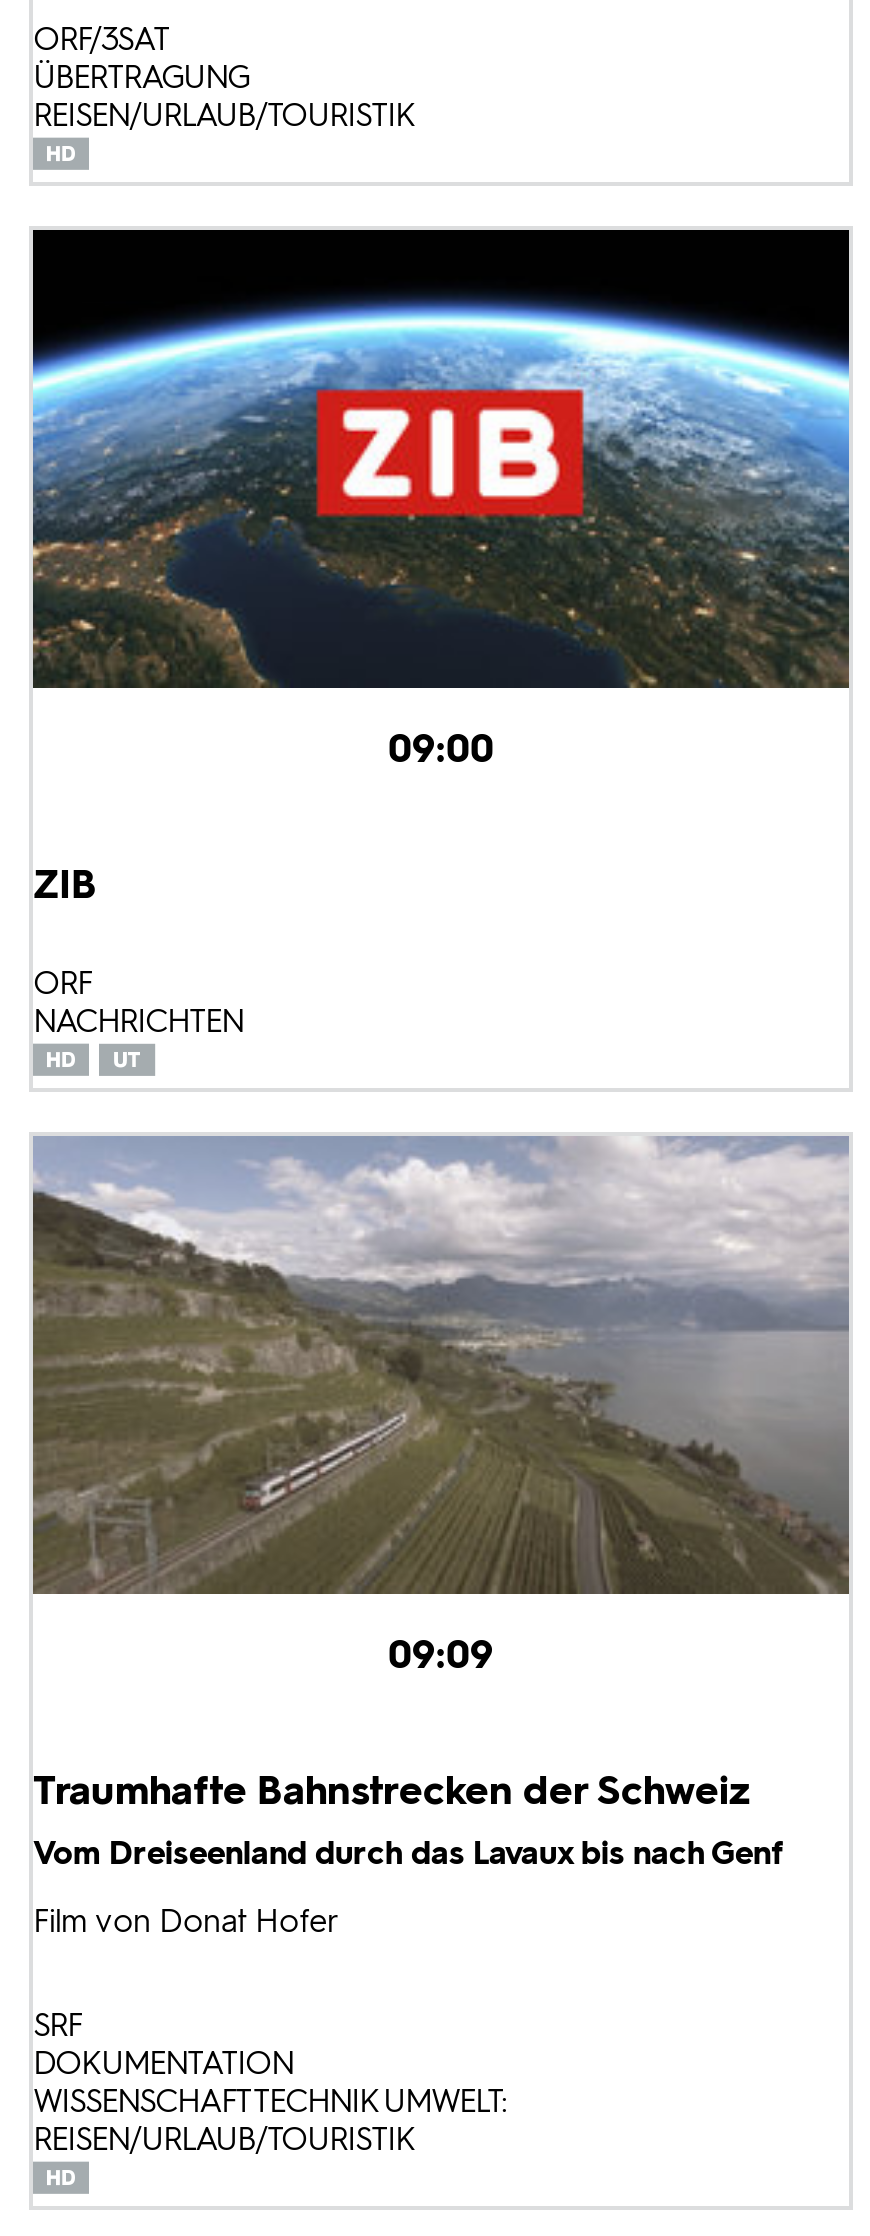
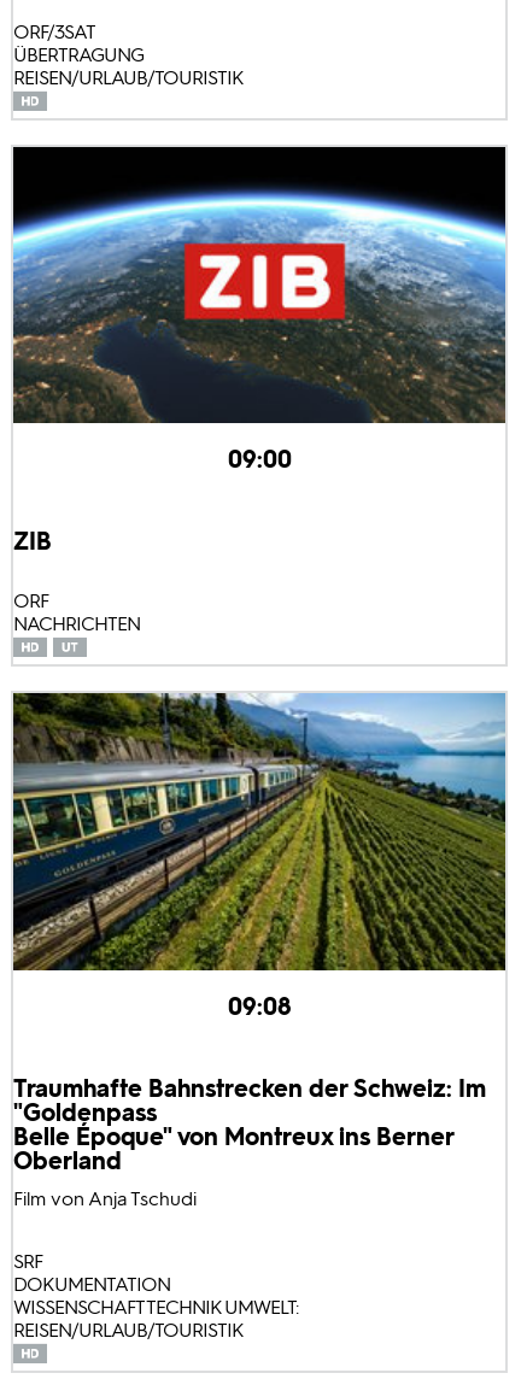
[33,1134,849,1941] [image] | 09:09 | Traumhafte Bahnstrecken der Schweiz | Vom Dreiseenland durch das Lavaux bis nach Genf | Film von Donat Hofer -> [12,692,506,1210] [image] | 09:08 | Traumhafte Bahnstrecken der Schweiz: Im | "Goldenpass | Belle Époque" von Montreux ins Berner | Oberland | Film von Anja Tschudi

